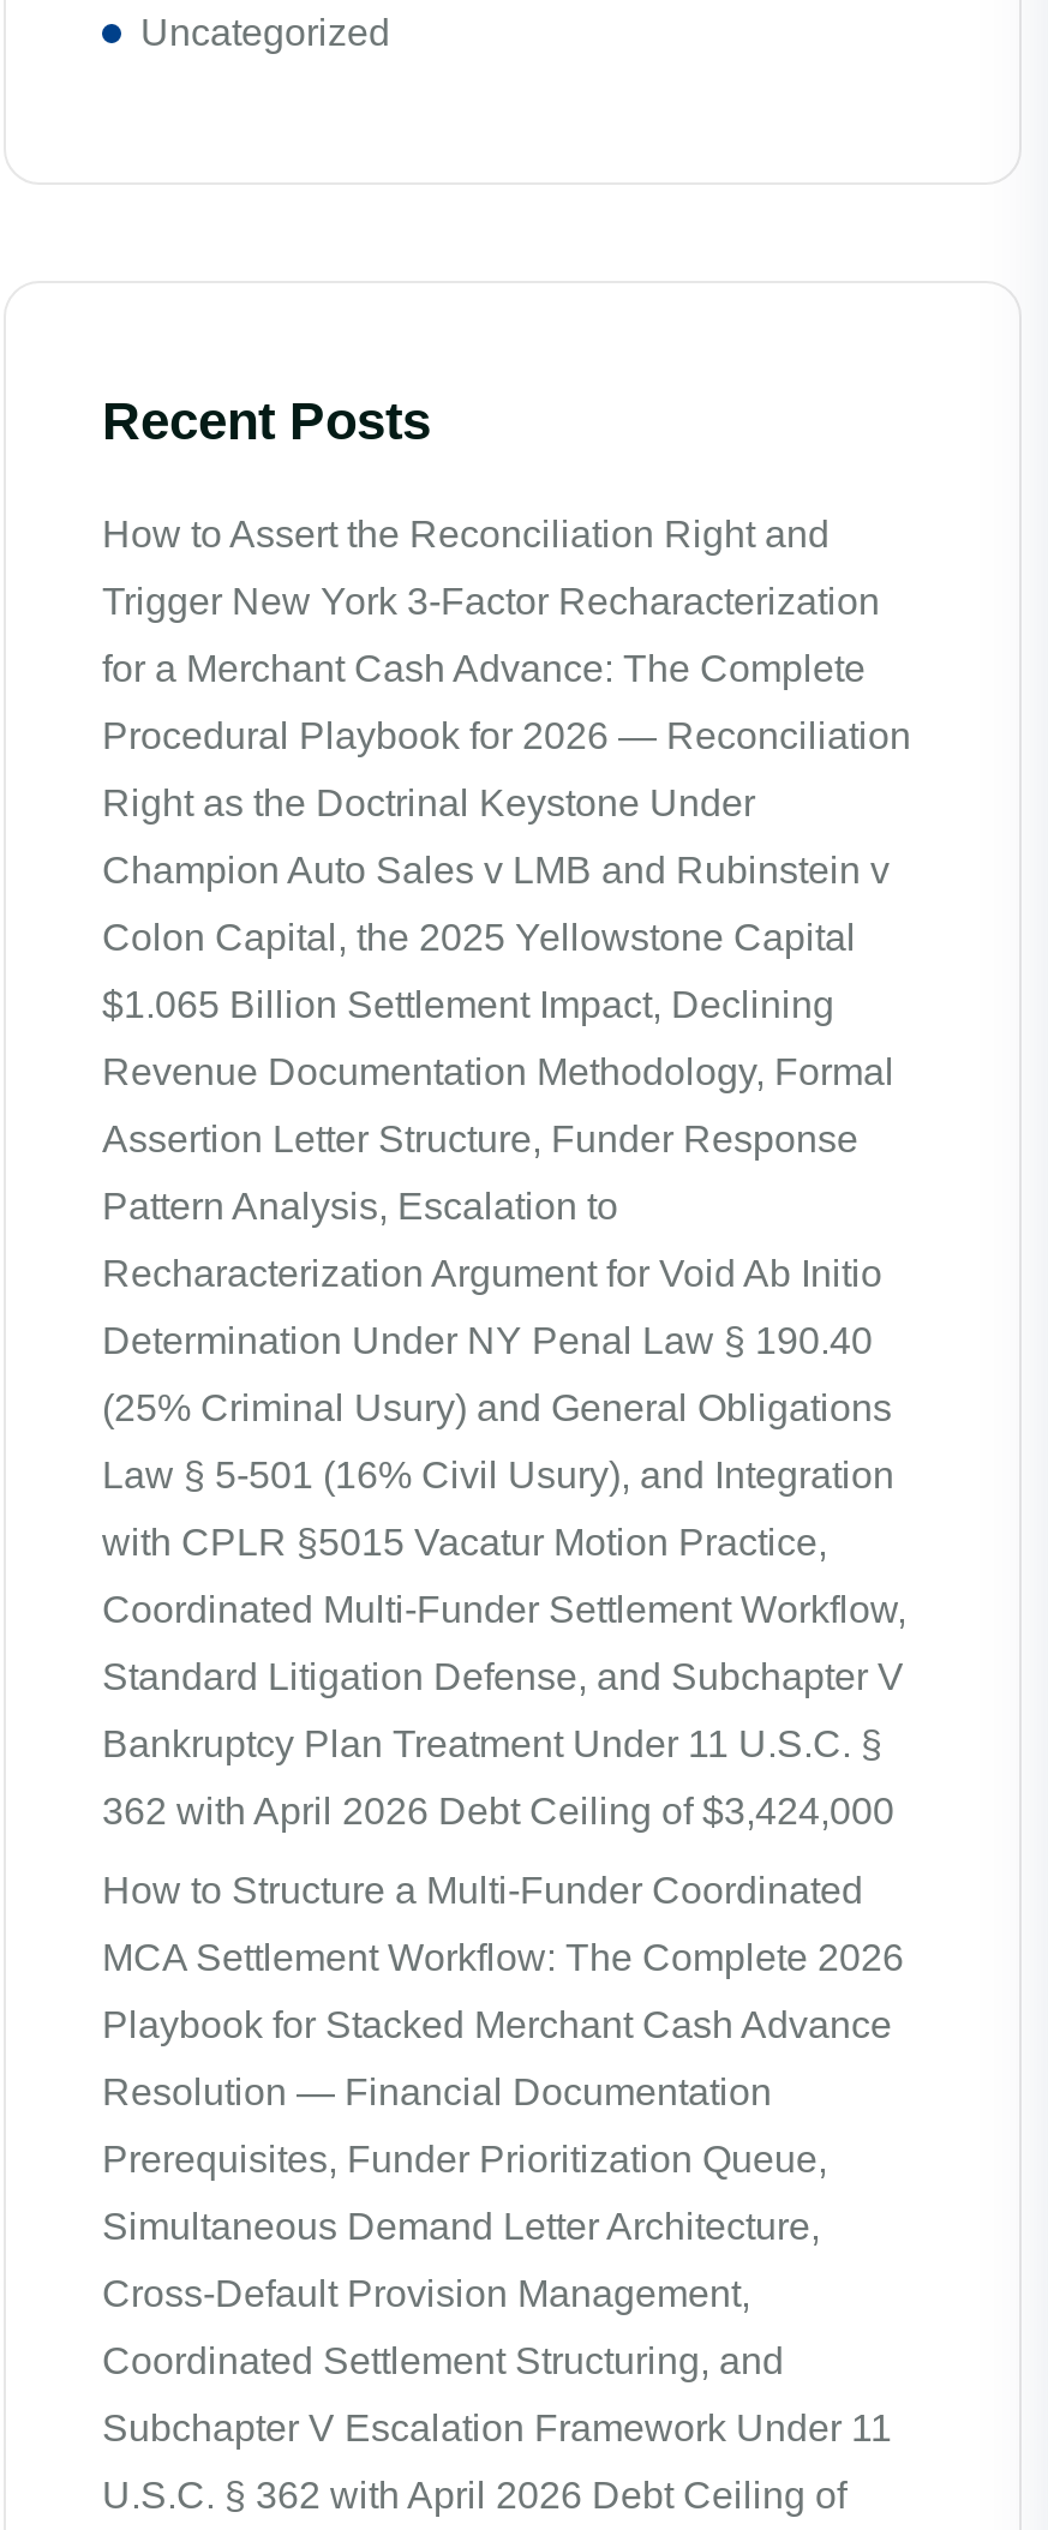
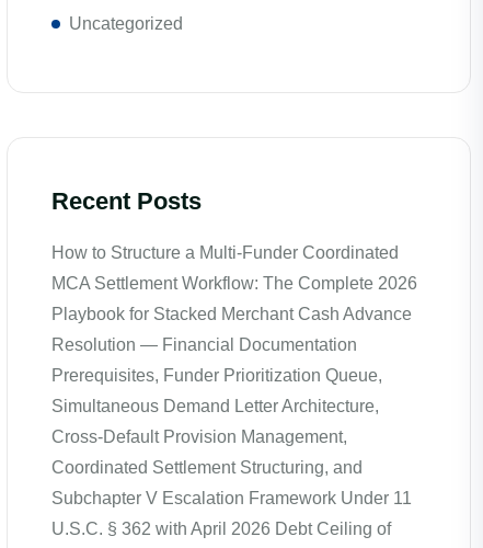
[102,514,911,1831] How to Assert the Reconciliation Right and | Trigger New York 3-Factor Recharacterization | for a Merchant Cash Advance: The Complete | Procedural Playbook for 2026 — Reconciliation | Right as the Doctrinal Keystone Under | Champion Auto Sales v LMB and Rubinstein v | Colon Capital, the 2025 Yellowstone Capital | $1.065 Billion Settlement Impact, Declining | Revenue Documentation Methodology, Formal | Assertion Letter Structure, Funder Response | Pattern Analysis, Escalation to | Recharacterization Argument for Void Ab Initio | Determination Under NY Penal Law § 190.40 | (25% Criminal Usury) and General Obligations | Law § 5-501 (16% Civil Usury), and Integration | with CPLR §5015 Vacatur Motion Practice, | Coordinated Multi-Funder Settlement Workflow, | Standard Litigation Defense, and Subchapter V | Bankruptcy Plan Treatment Under 11 U.S.C. § | 362 with April 2026 Debt Ceiling of $3,424,000 -> none

